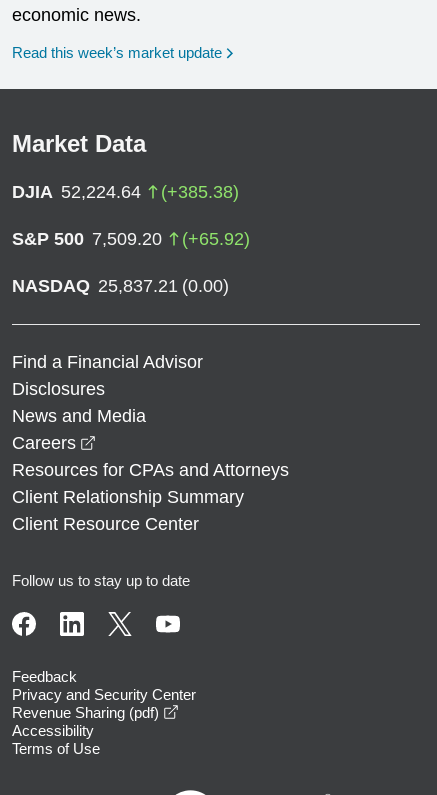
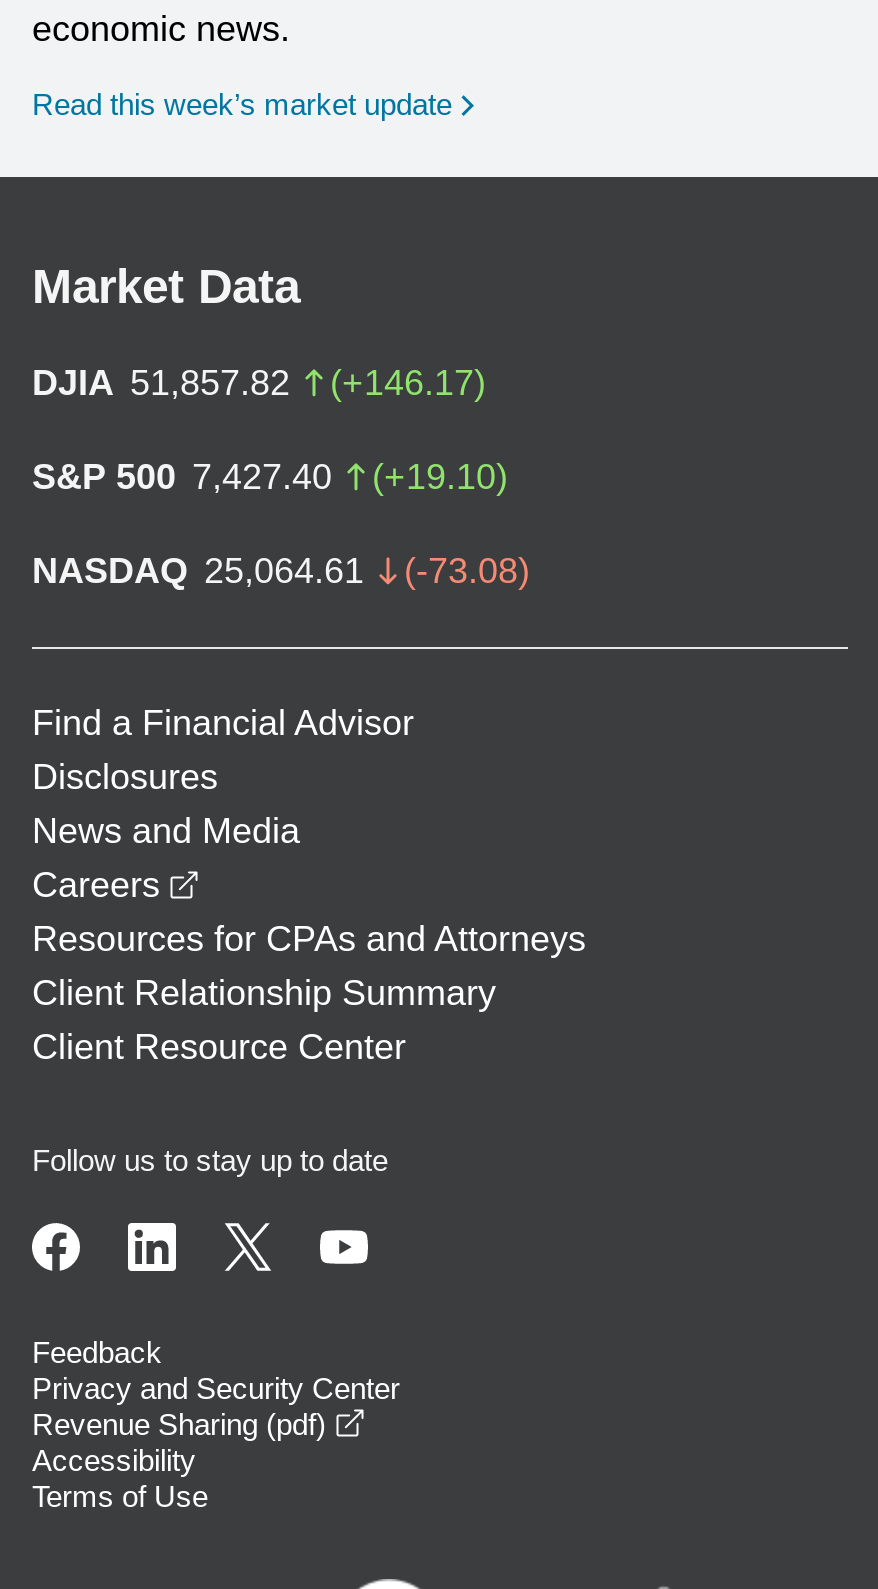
[12,182,239,202] DJIA 52,224.64 | (+385.38) -> [32,363,486,403] DJIA 51,857.82 | (+146.17)
[12,229,250,249] S&P 500 7,509.20 | (+65.92) -> [32,457,508,497] S&P 500 7,427.40 | (+19.10)
[12,276,229,296] NASDAQ 25,837.21 (0.00) -> [32,551,530,591] NASDAQ 25,064.61 | (-73.08)

